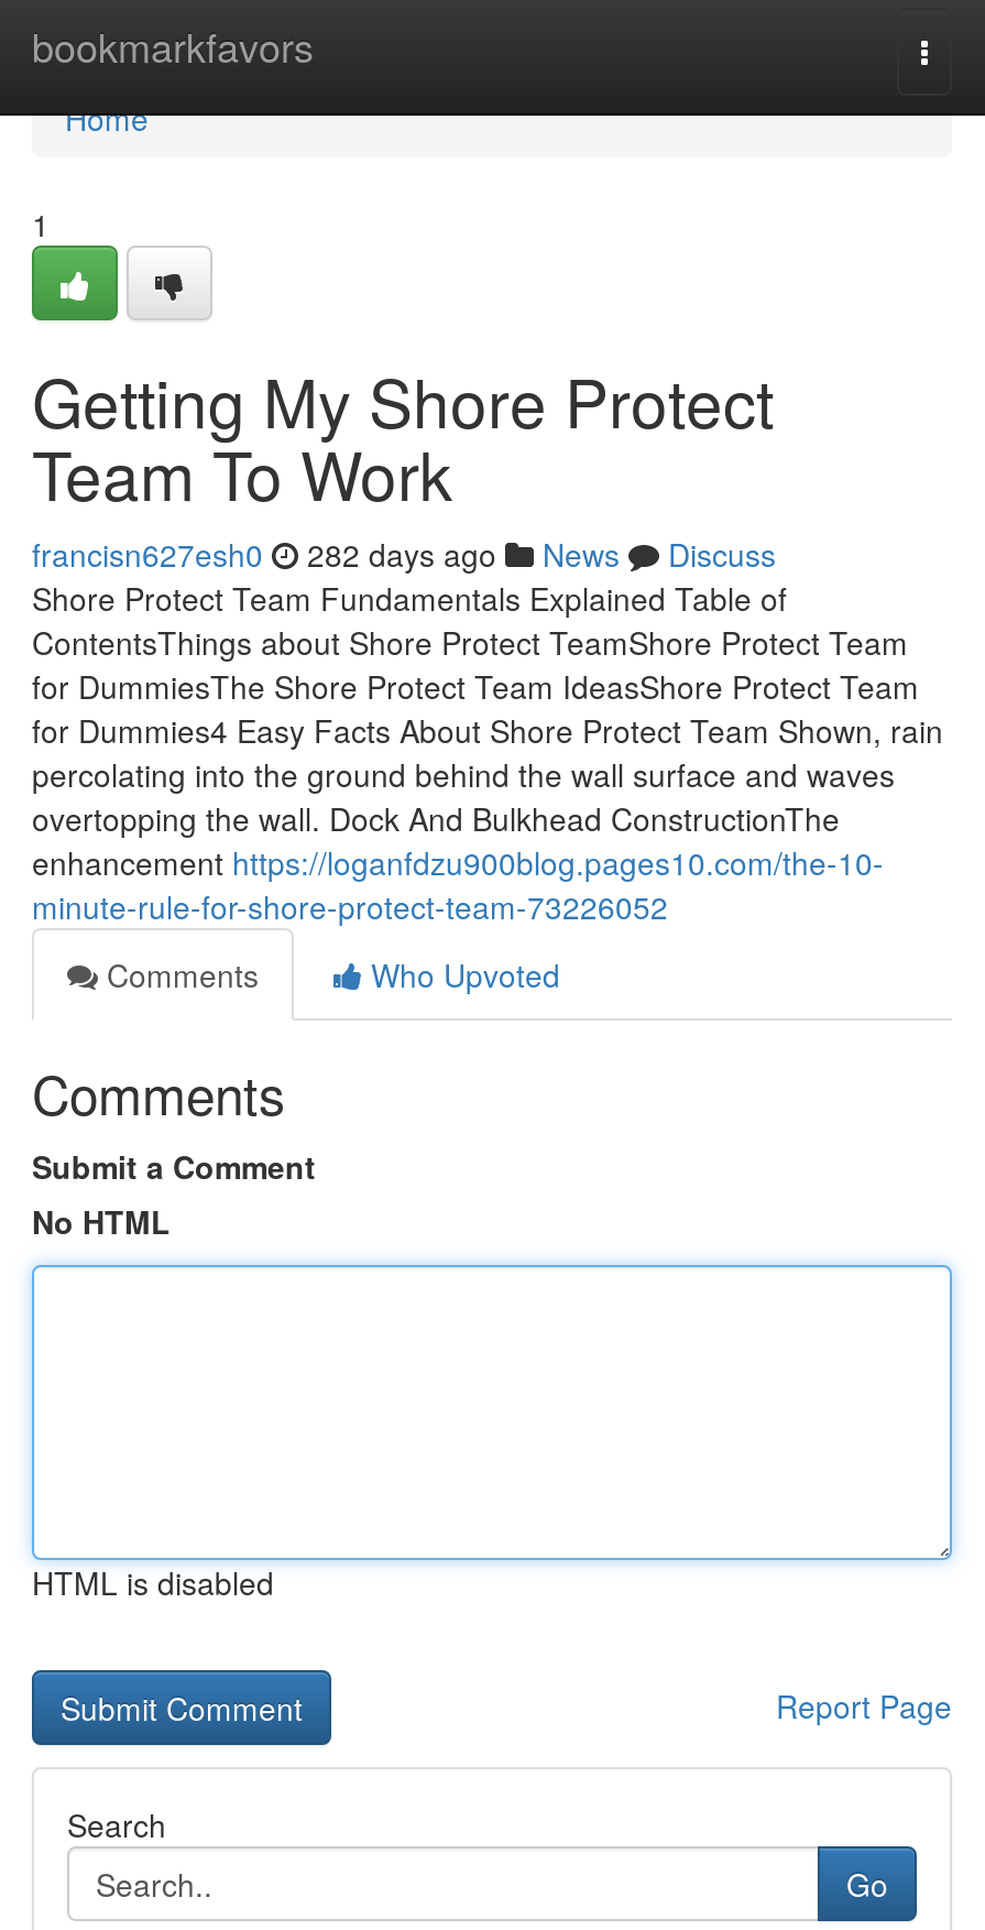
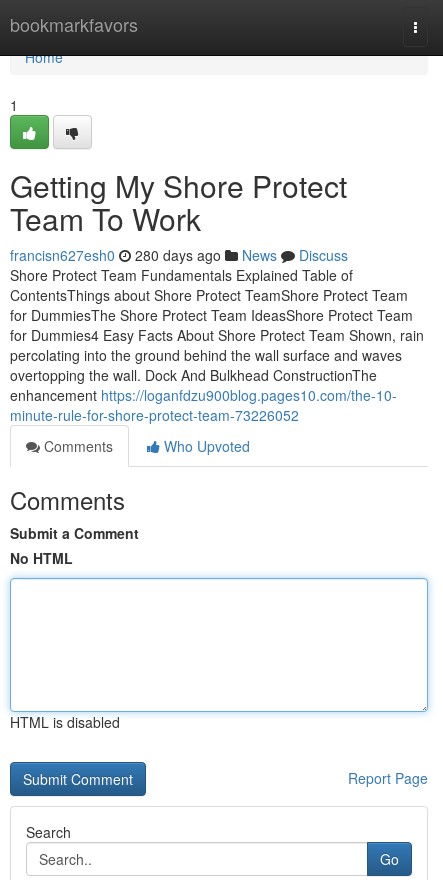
[32,532,776,576] francisn627esh0 282 days ago News Discuss -> [10,245,348,265] francisn627esh0 280 days ago News Discuss

